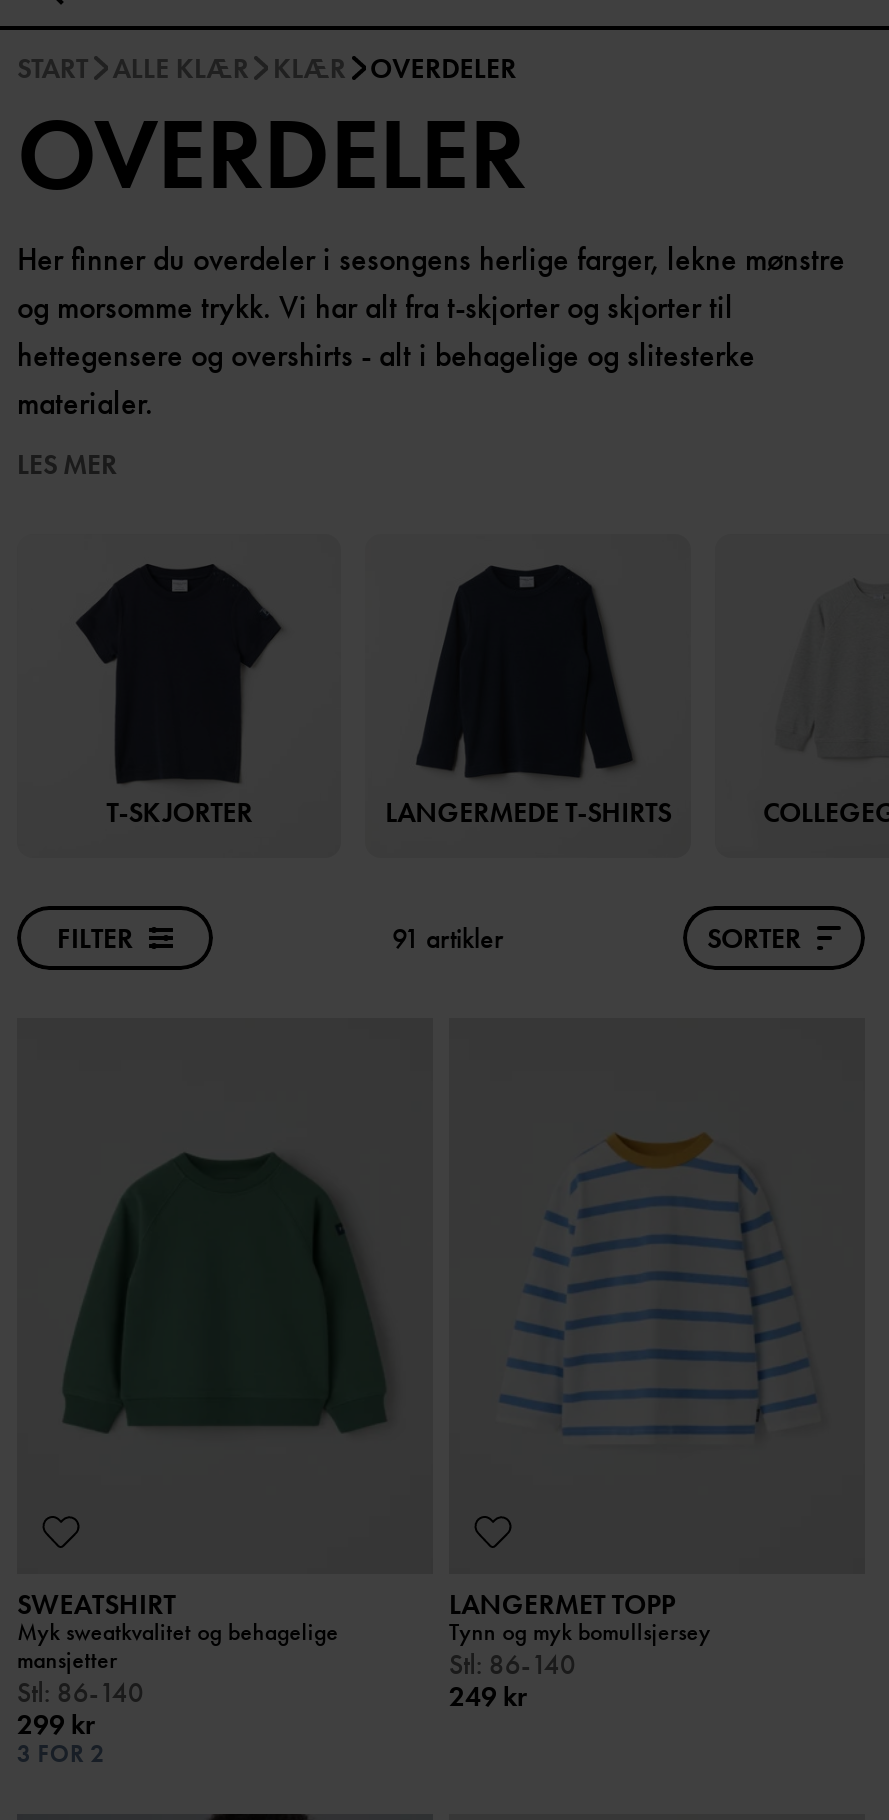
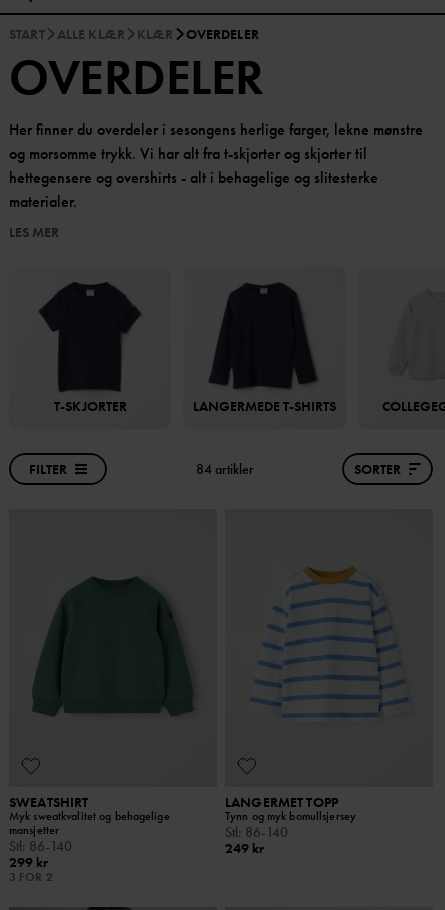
[392,921,504,957] 91 artikler -> [195,460,253,478] 84 artikler

